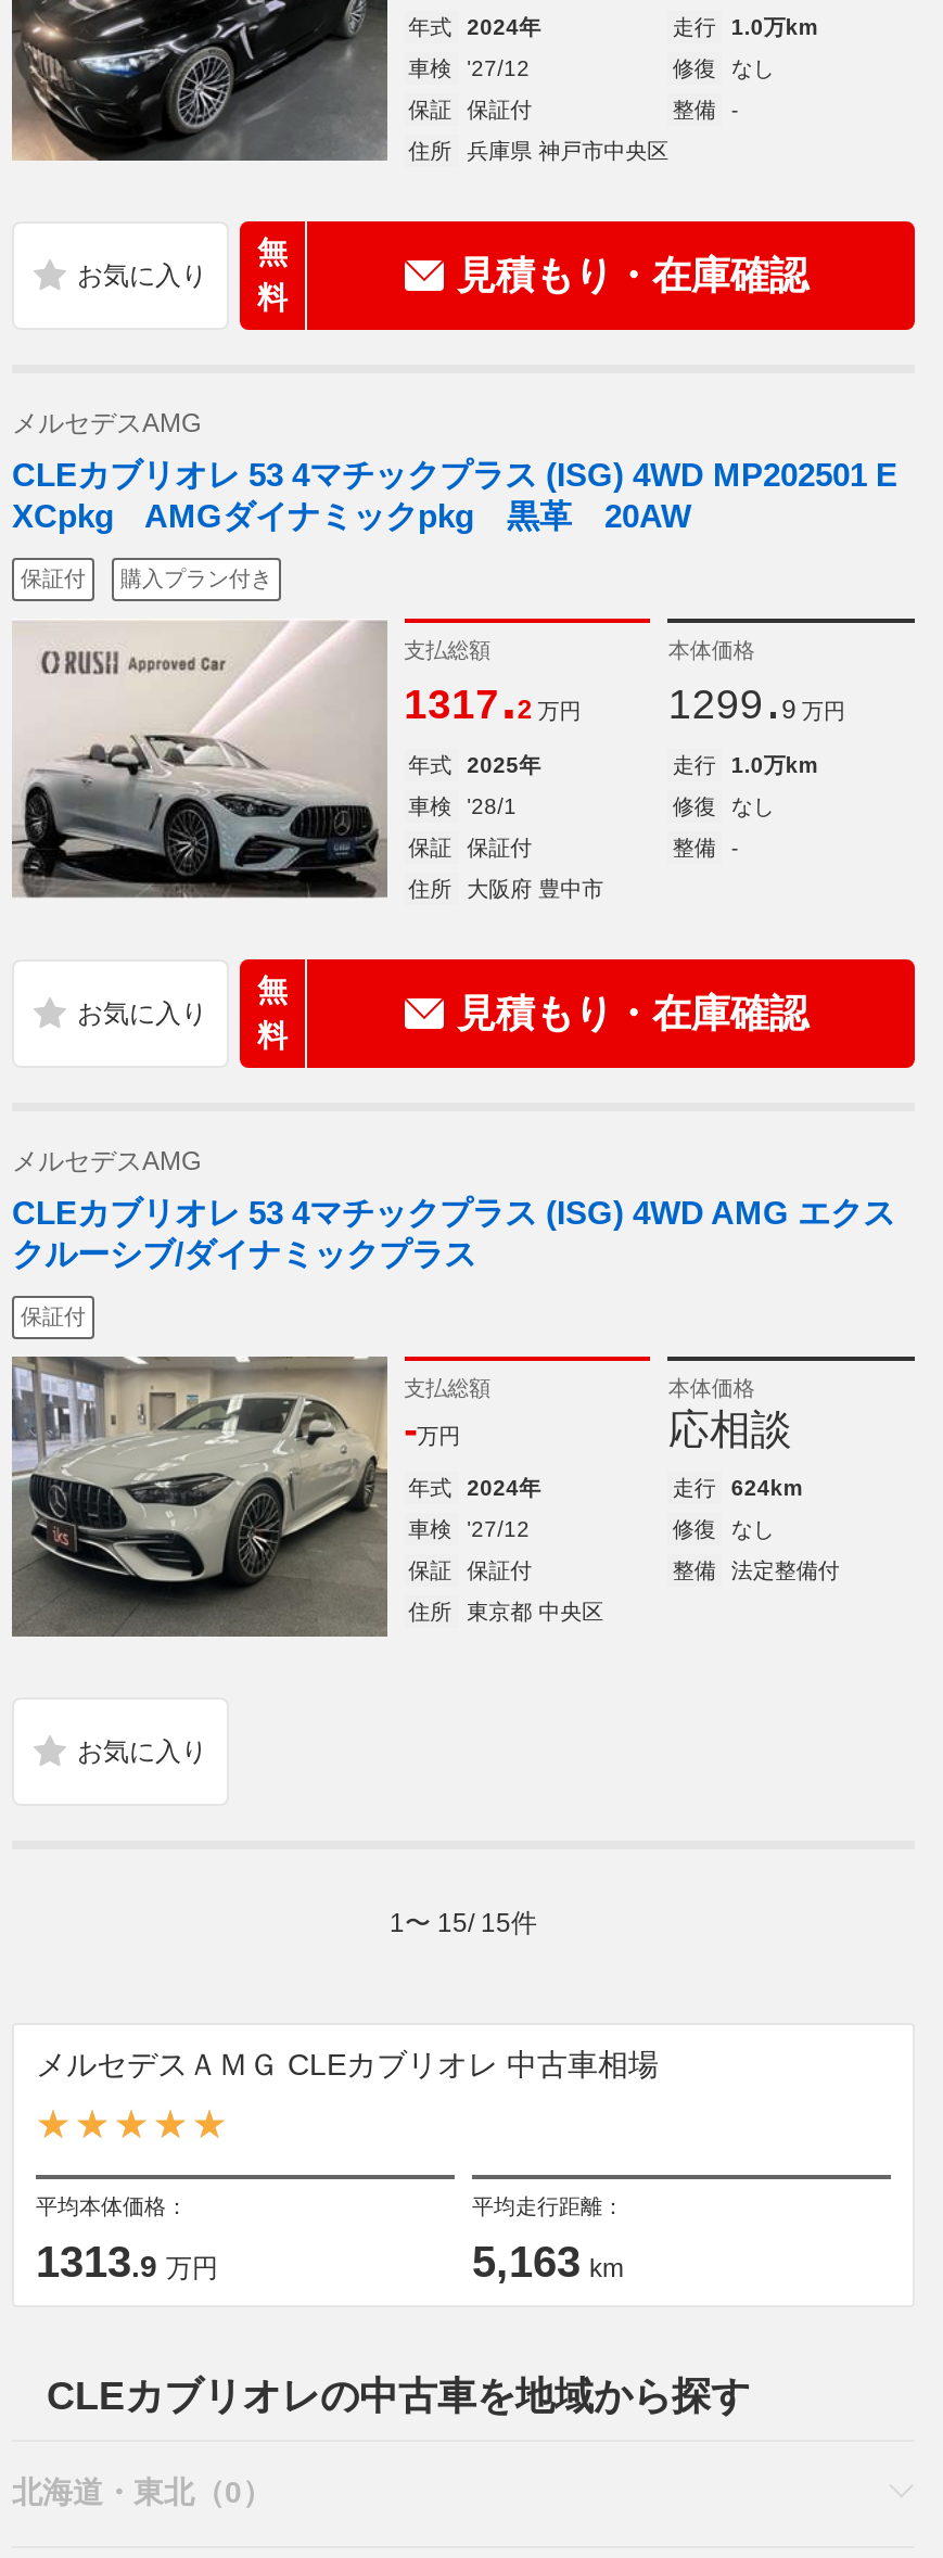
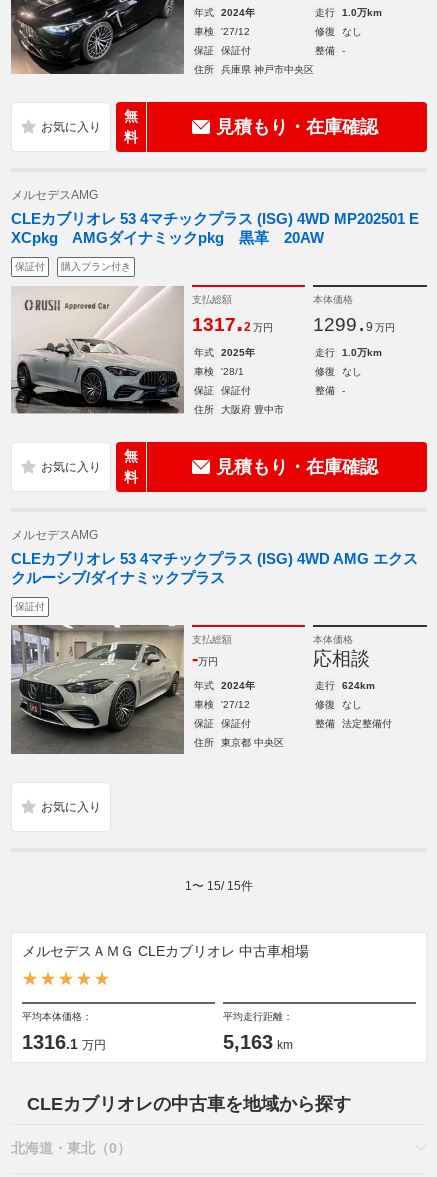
[36,2237,218,2285] 1313.9万円 -> [22,1031,106,1053] 1316.1万円

